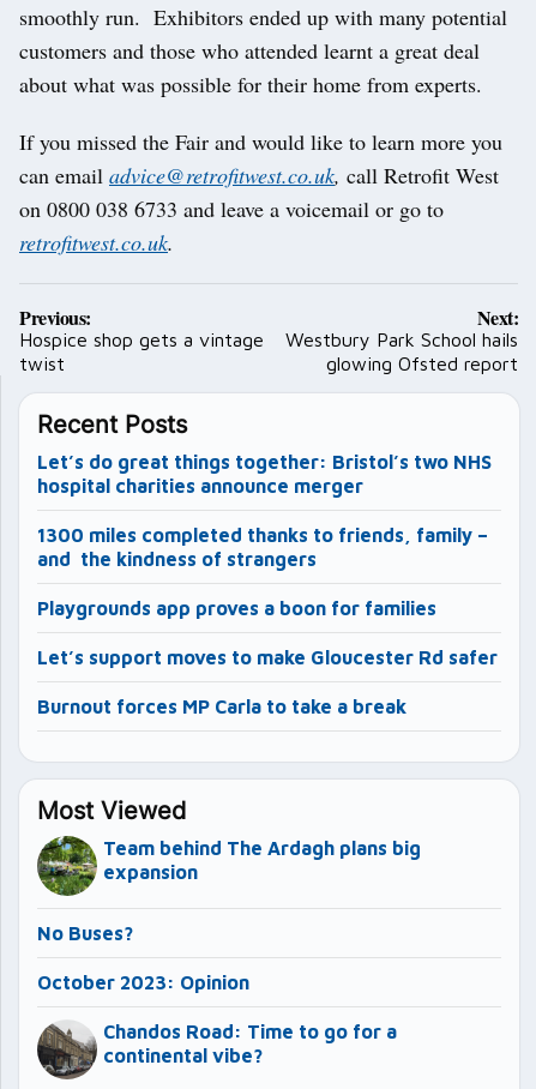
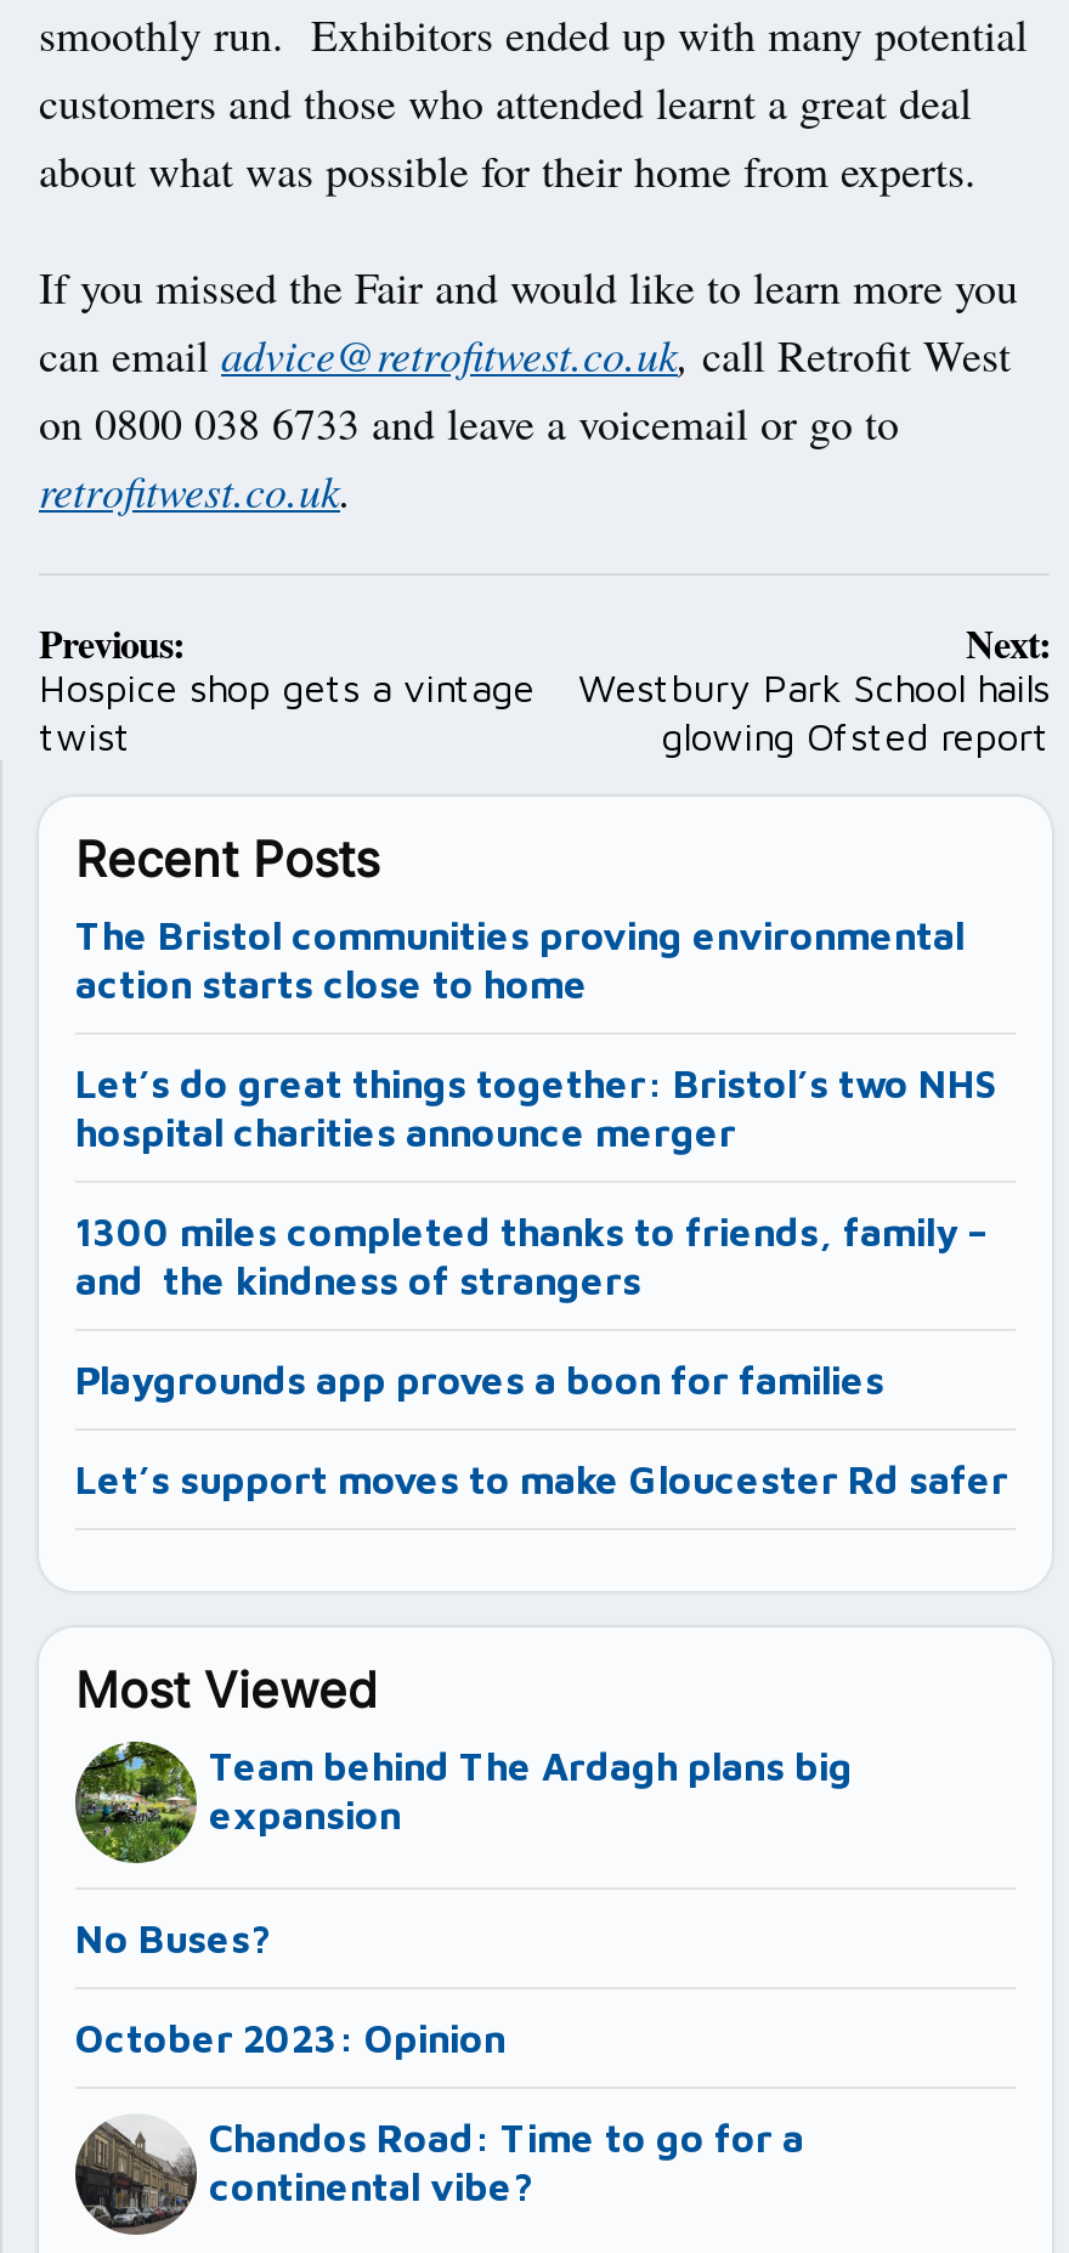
none -> [75,914,965,1006] The Bristol communities proving environmental | action starts close to home
moved [37,451,498,668] -> [75,1062,1008,1502]: Let’s do great things together: Bristol’s two NHS | hospital charities announce merger | 1300 miles completed thanks to friends, family – | and the kindness of strangers | Playgrounds app proves a boon for families | Let’s support moves to make Gloucester Rd safer
[37,696,406,718] Burnout forces MP Carla to take a break -> none

